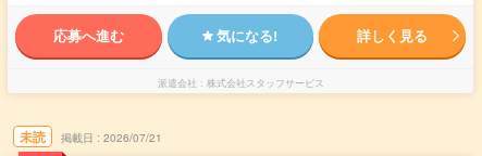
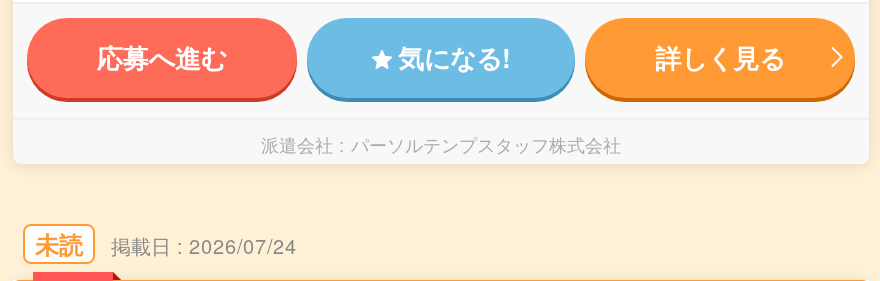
[206,76,324,90] 株式会社スタッフサービス -> [351,132,621,158] パーソルテンプスタッフ株式会社
[103,130,162,145] 2026/07/21 -> [189,232,297,260] 2026/07/24

